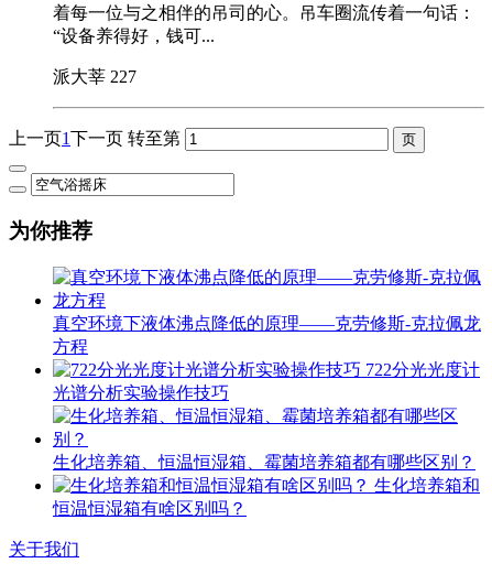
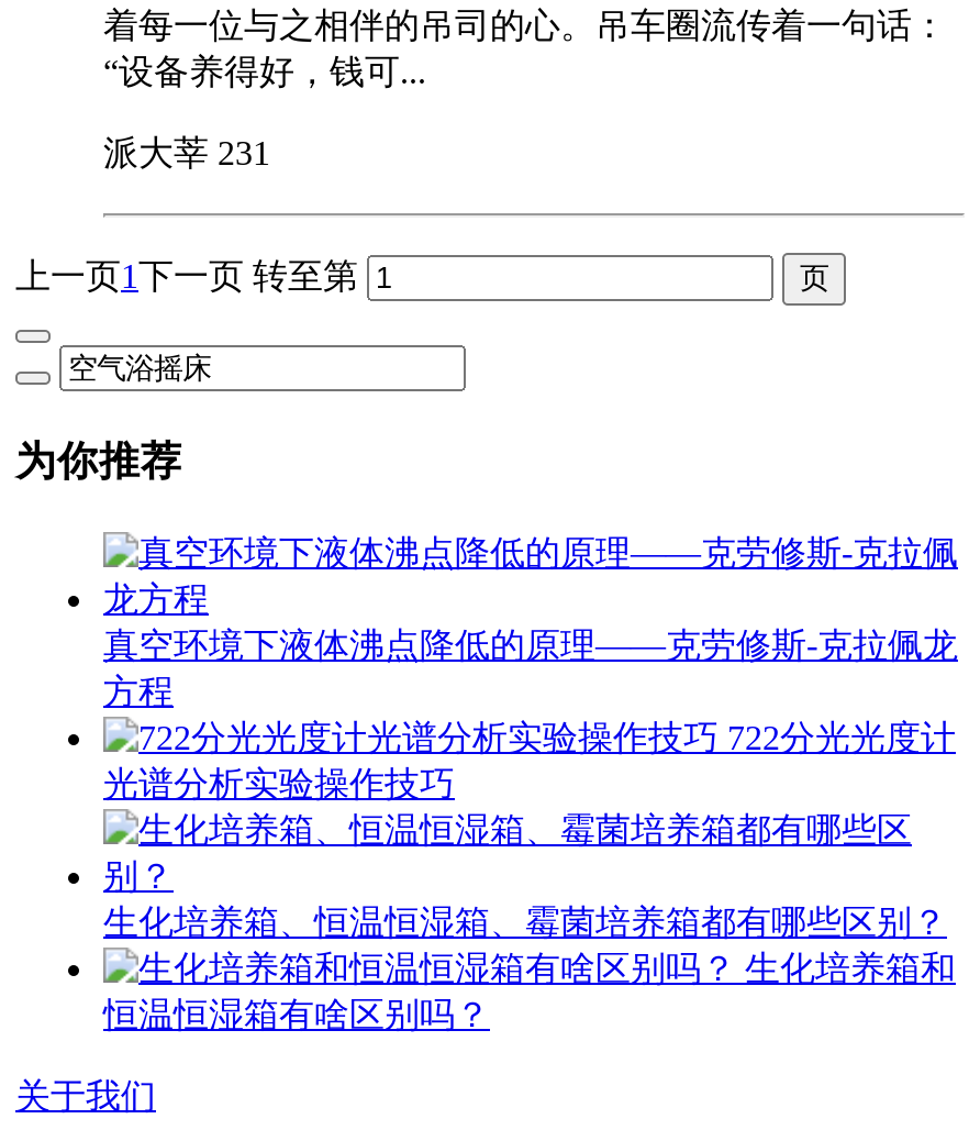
[53,67,136,86] 派大莘227 -> [103,134,270,172] 派大莘231

